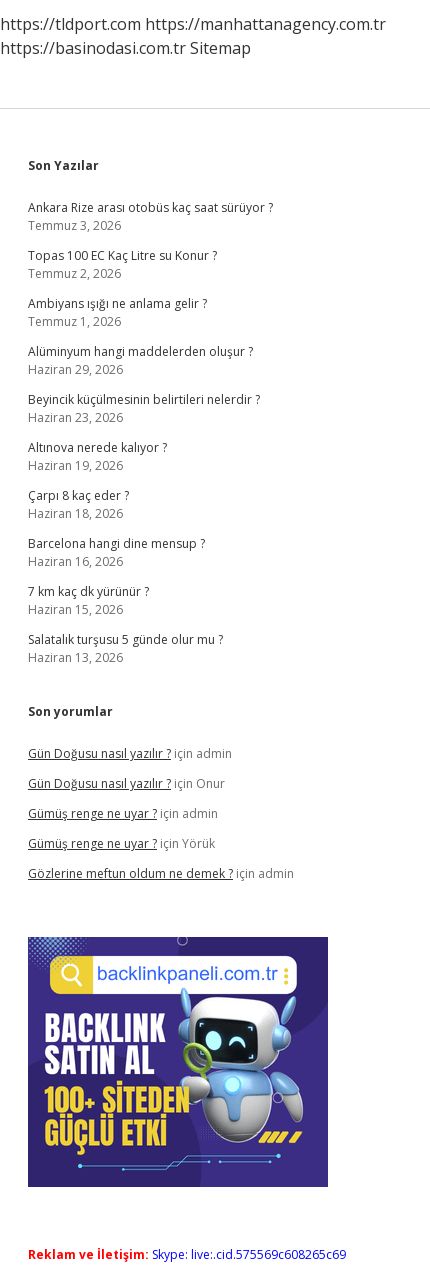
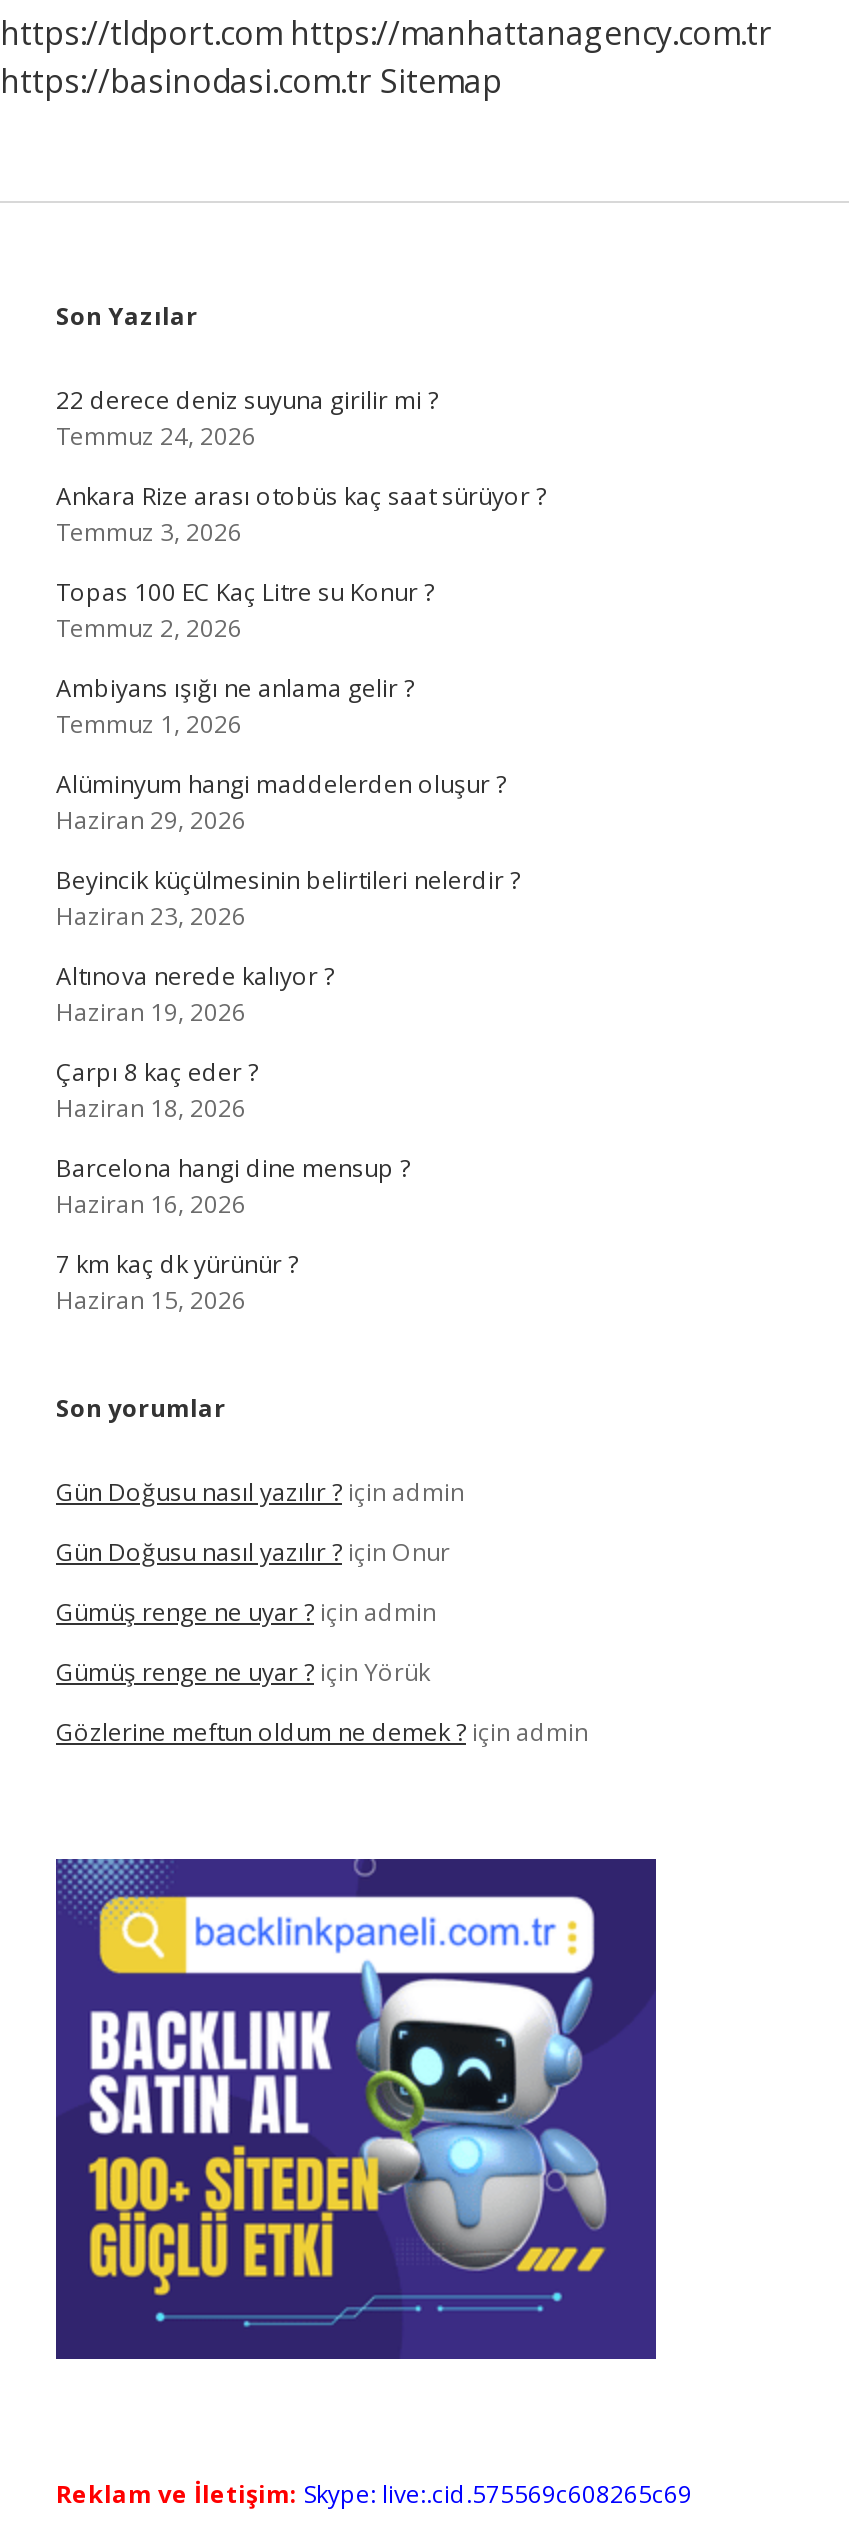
none -> [56,383,438,453] 22 derece deniz suyuna girilir mi ? | Temmuz 24, 2026
moved [28,199,273,618] -> [56,479,546,1317]: Ankara Rize arası otobüs kaç saat sürüyor ? | Temmuz 3, 2026 | Topas 100 EC Kaç Litre su Konur ? | ... | 7 km kaç dk yürünür ? | Haziran 15, 2026
[28,631,223,666] Salatalık turşusu 5 günde olur mu ? | Haziran 13, 2026 -> none

